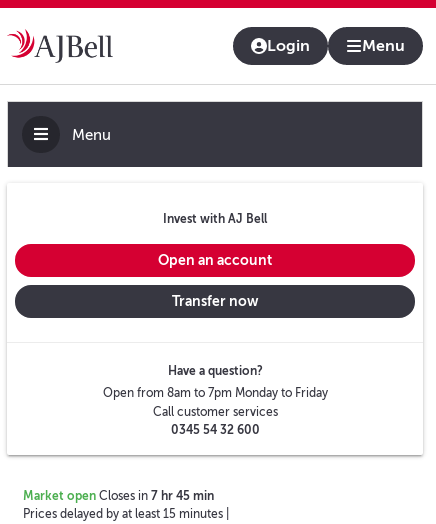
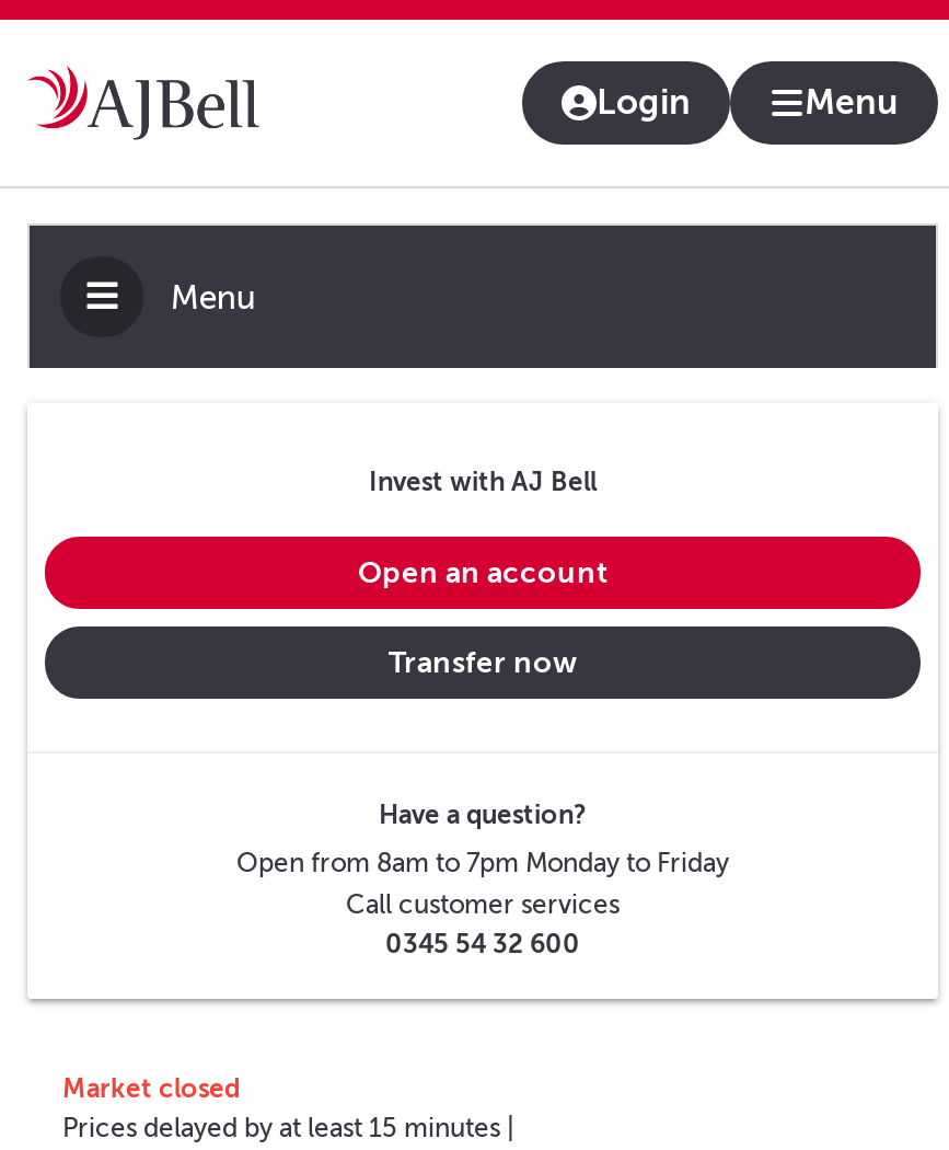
[23,489,214,503] Market open Closes in 7 hr 45 min -> [62,1074,240,1105] Market closed

